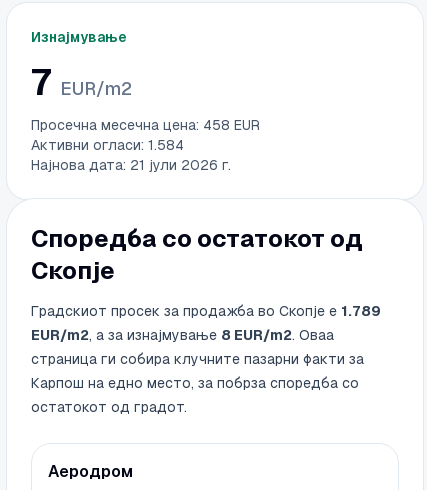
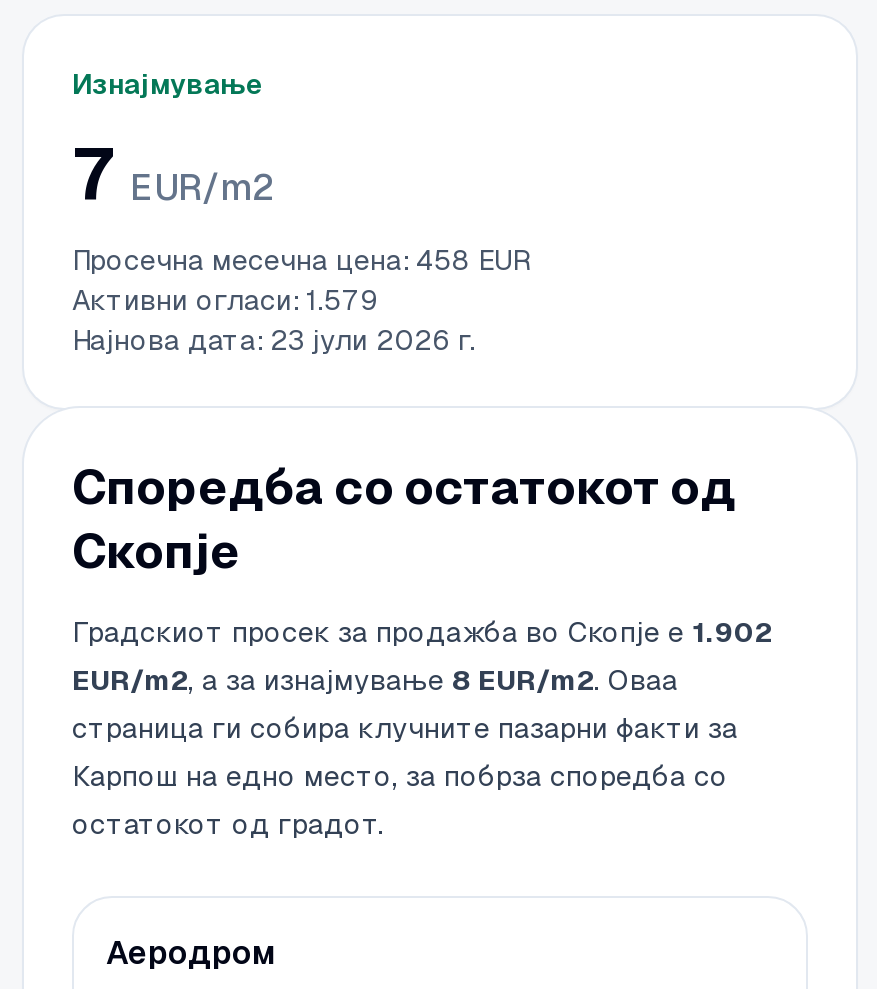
[31,137,184,153] Активни огласи: 1.584 -> [72,284,378,316] Активни огласи: 1.579
[31,157,231,173] Најнова дата: 21 јули 2026 г. -> [72,324,476,356] Најнова дата: 23 јули 2026 г.
[31,303,381,319] Градскиот просек за продажба во Скопје е 1.789 -> [72,616,772,648] Градскиот просек за продажба во Скопје е 1.902

